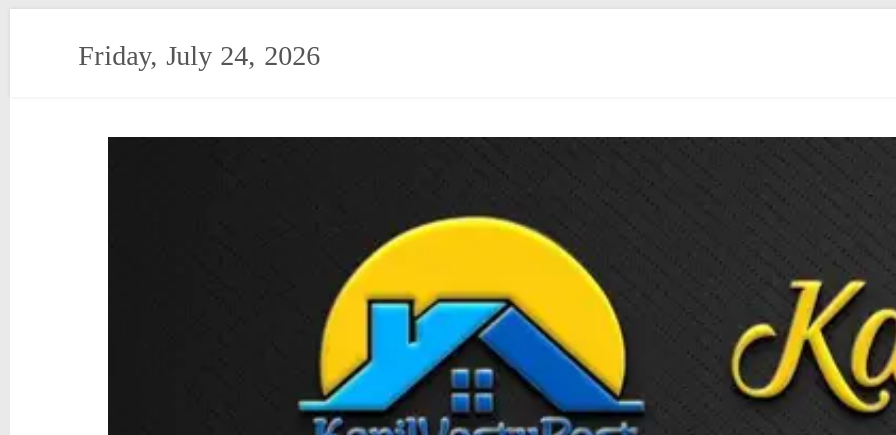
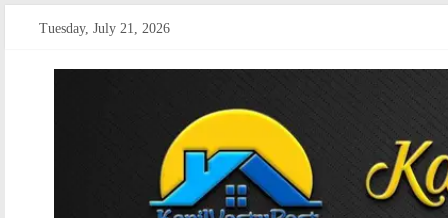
[78,41,320,71] Friday, July 24, 2026 -> [39,21,170,36] Tuesday, July 21, 2026

